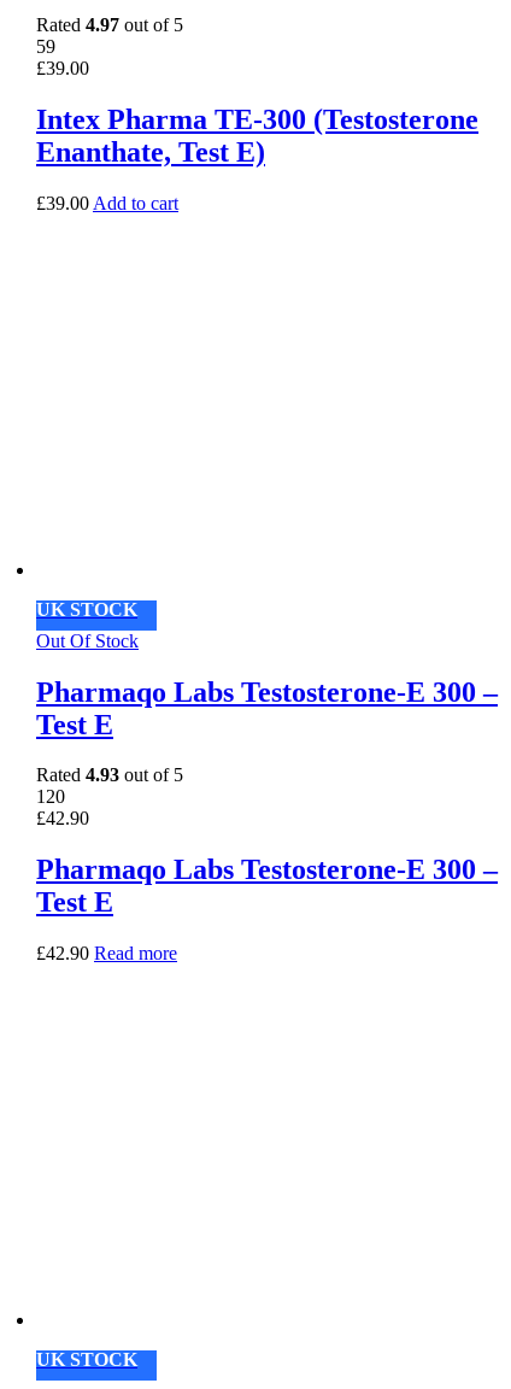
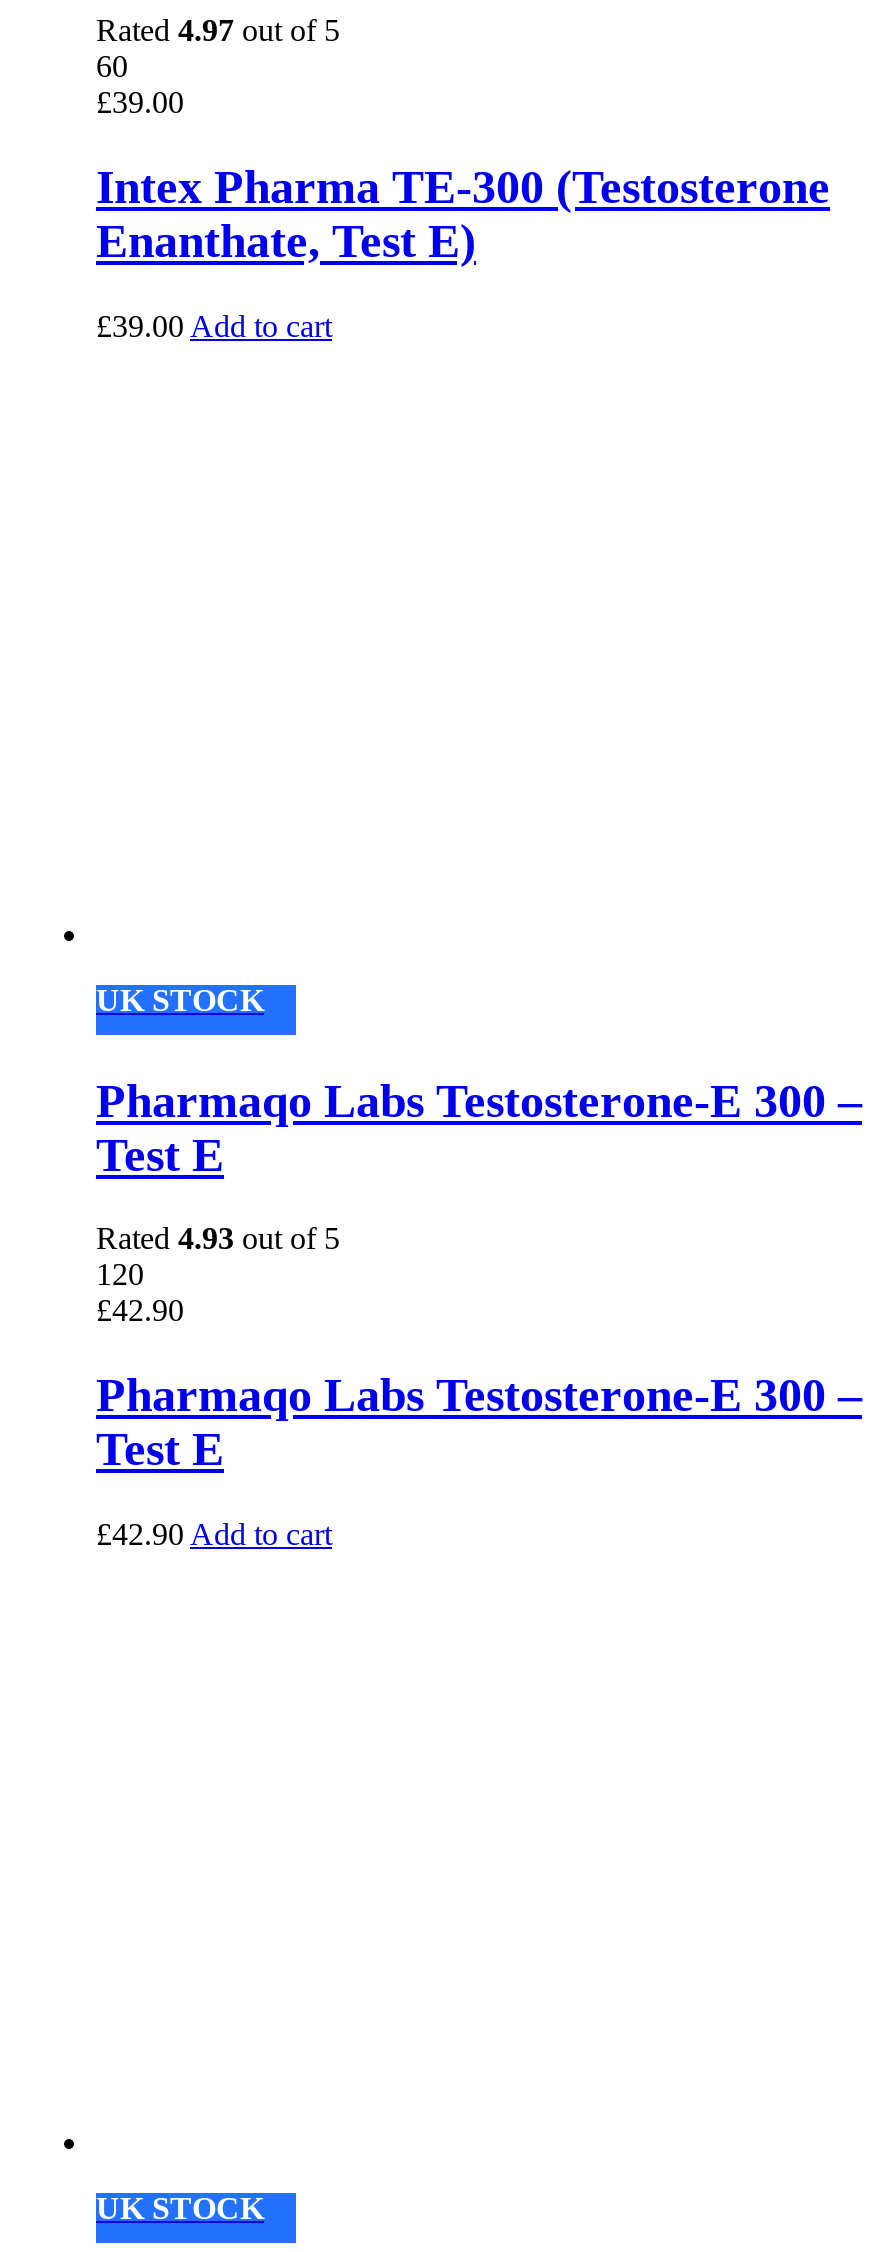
[36,36,55,56] 59 -> [96,49,128,83] 60
[36,630,139,651] Out Of Stock -> none
[36,943,177,964] £42.90 Read more -> [96,1518,332,1552] £42.90 Add to cart

